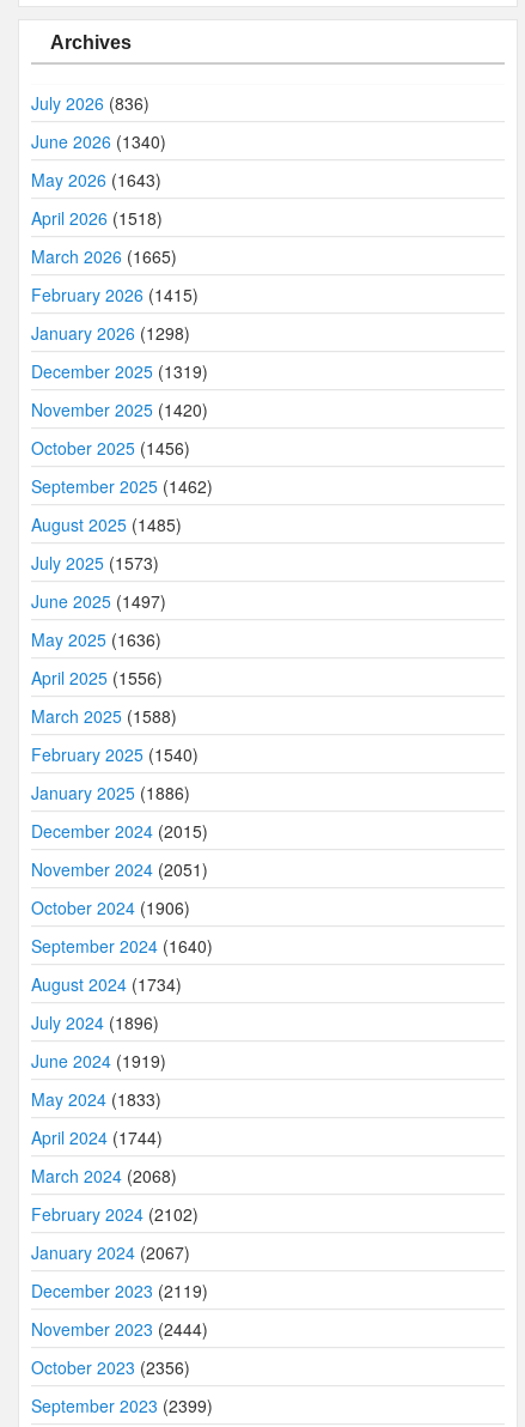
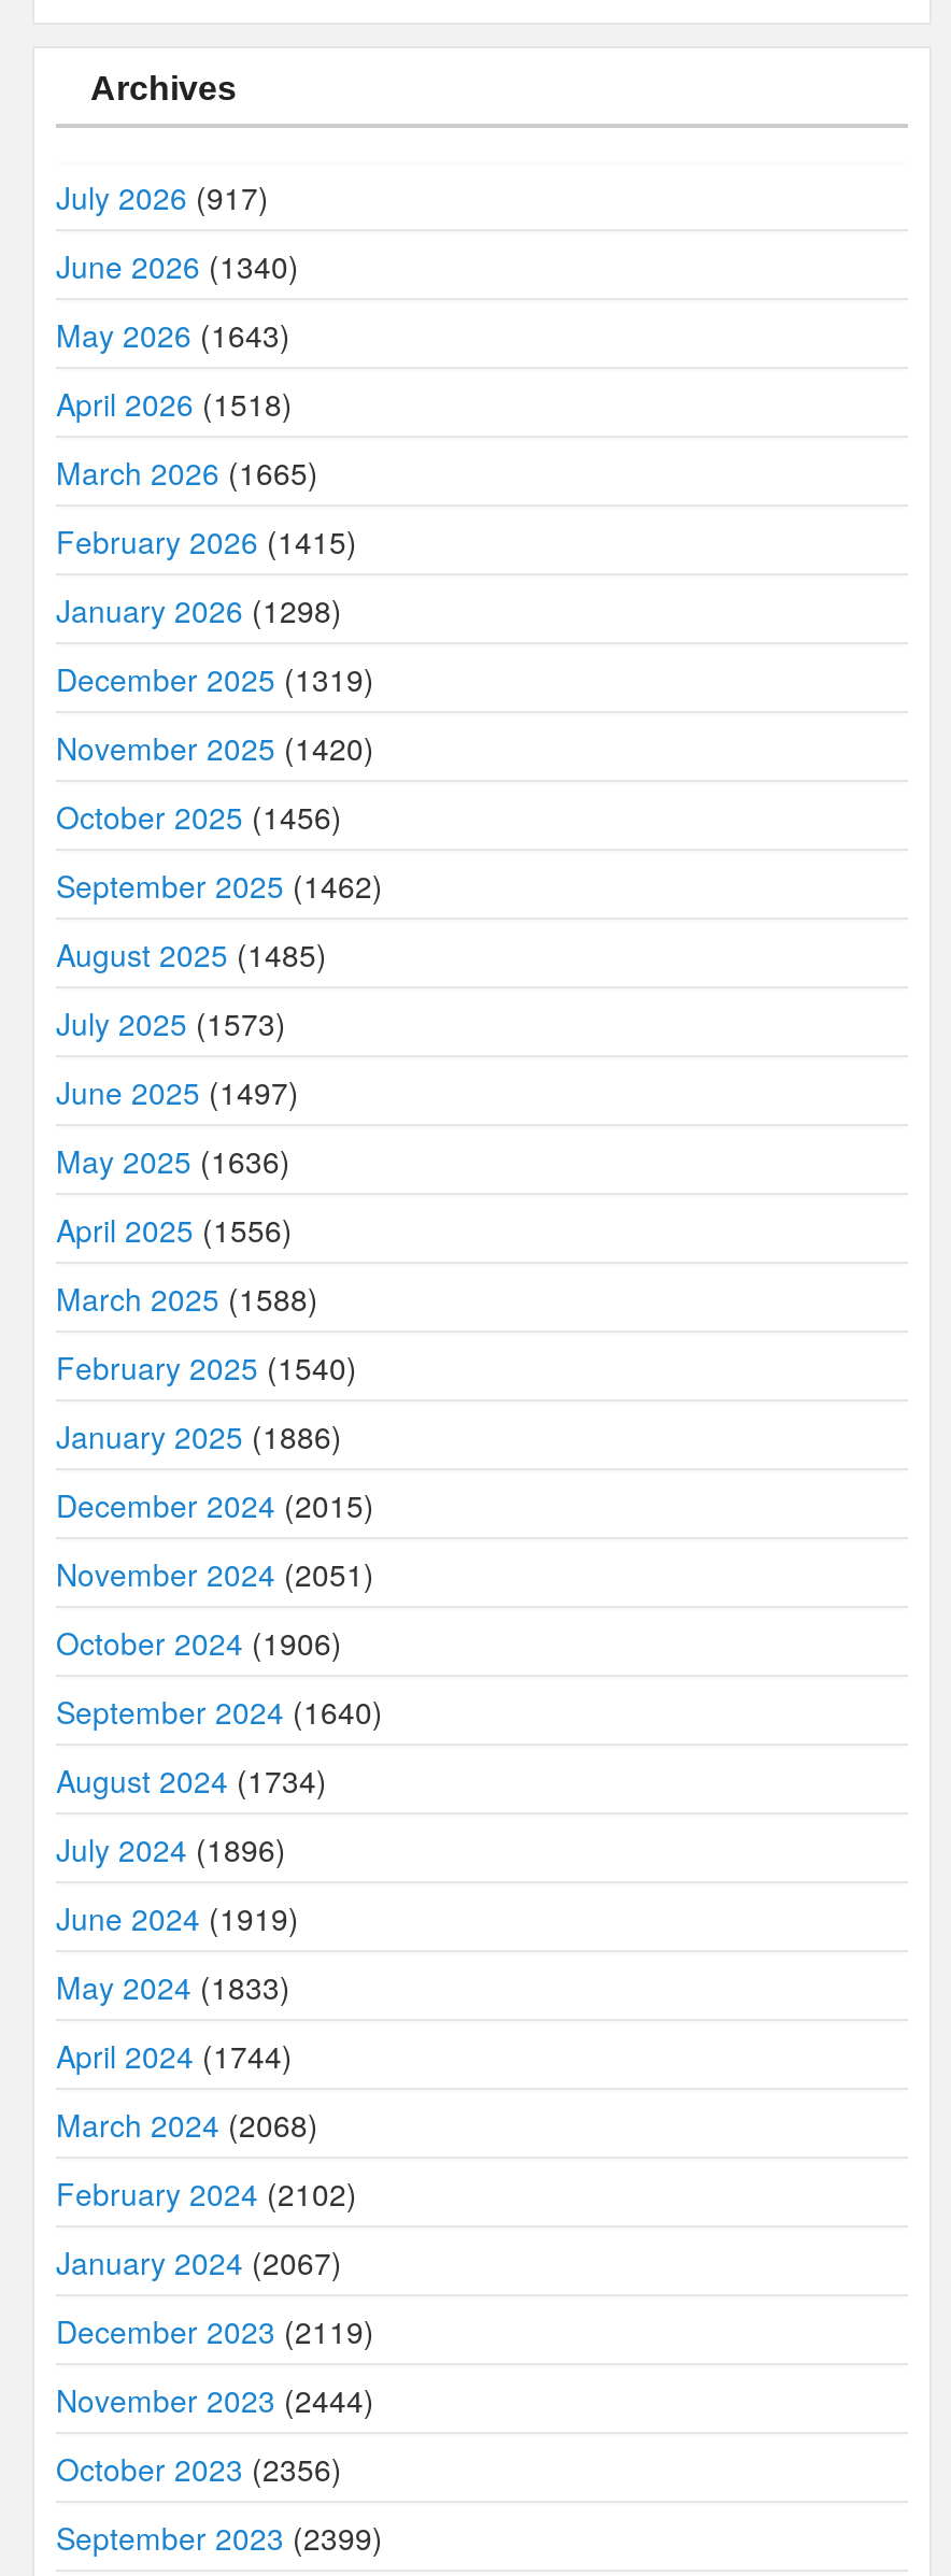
[31,91,149,115] July 2026 (836) -> [56,175,269,218] July 2026 (917)

